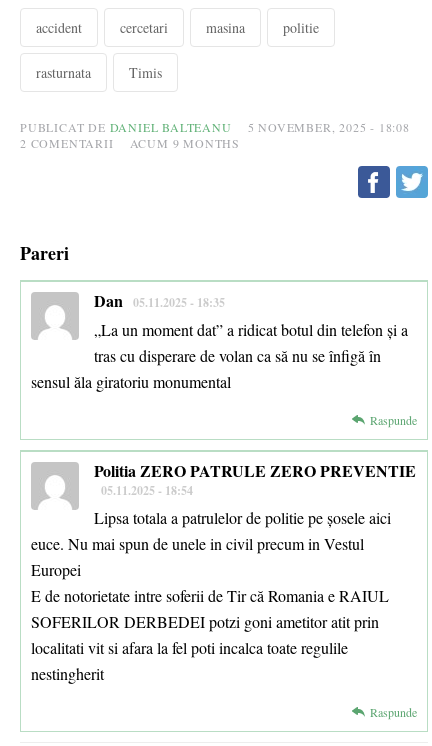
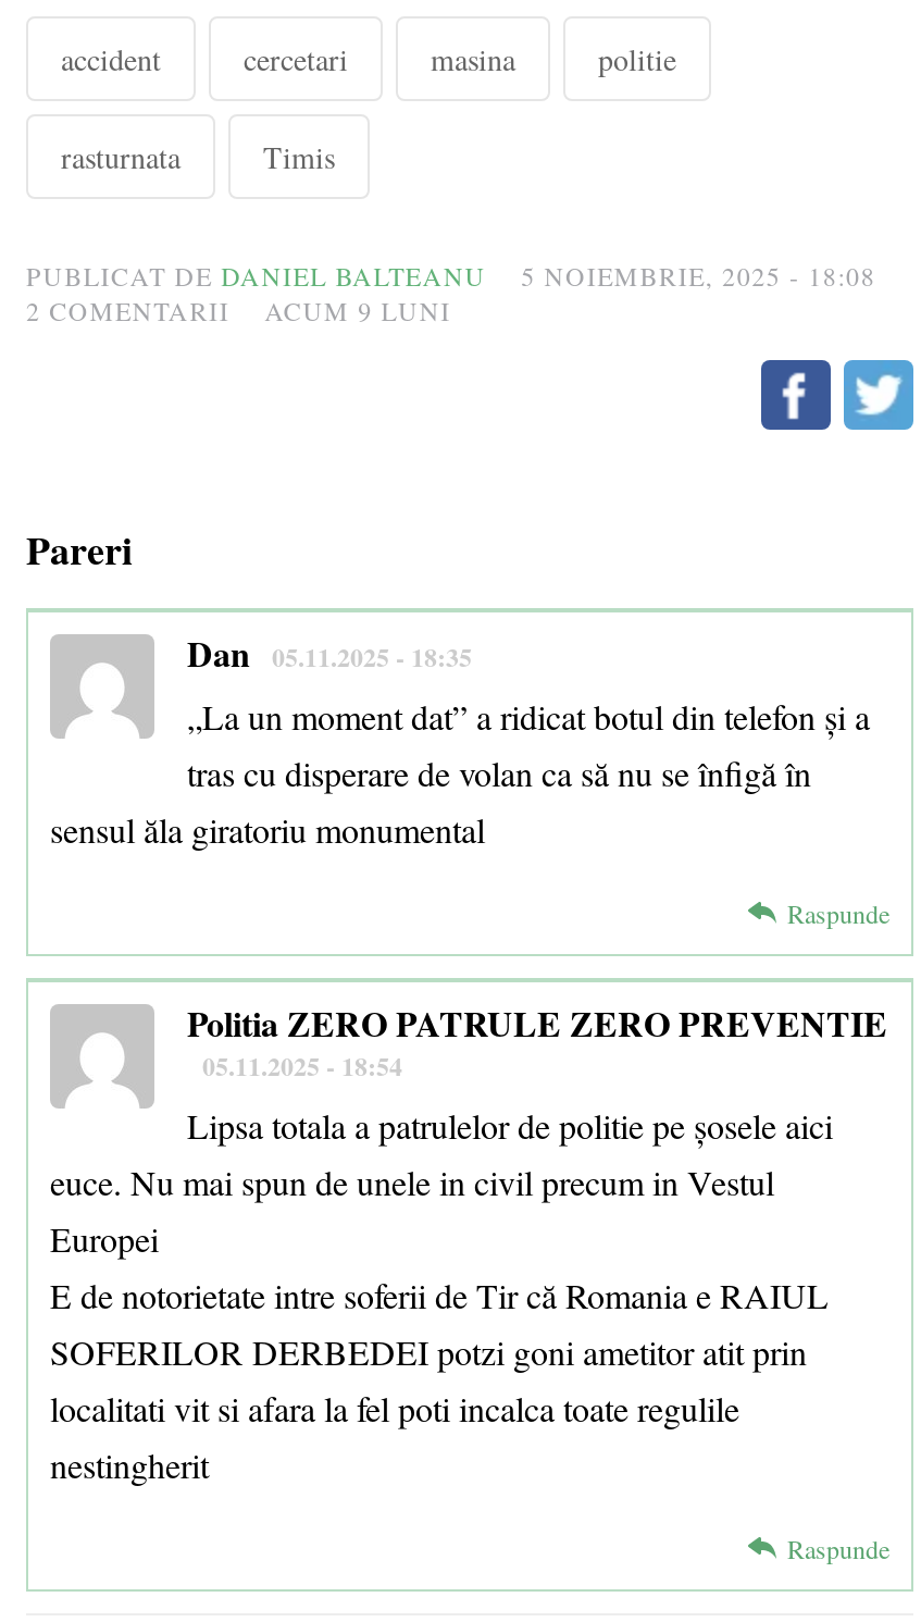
[20,119,410,135] PUBLICAT DE DANIEL BALTEANU 5 NOVEMBER, 2025 - 18:08 -> [26,258,876,293] PUBLICAT DE DANIEL BALTEANU 5 NOIEMBRIE, 2025 - 18:08
[20,135,240,151] 2 COMENTARII ACUM 9 MONTHS -> [26,293,451,328] 2 COMENTARII ACUM 9 LUNI

